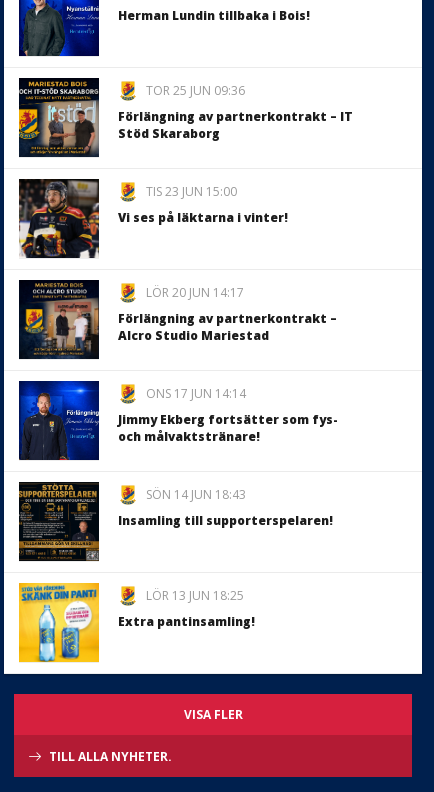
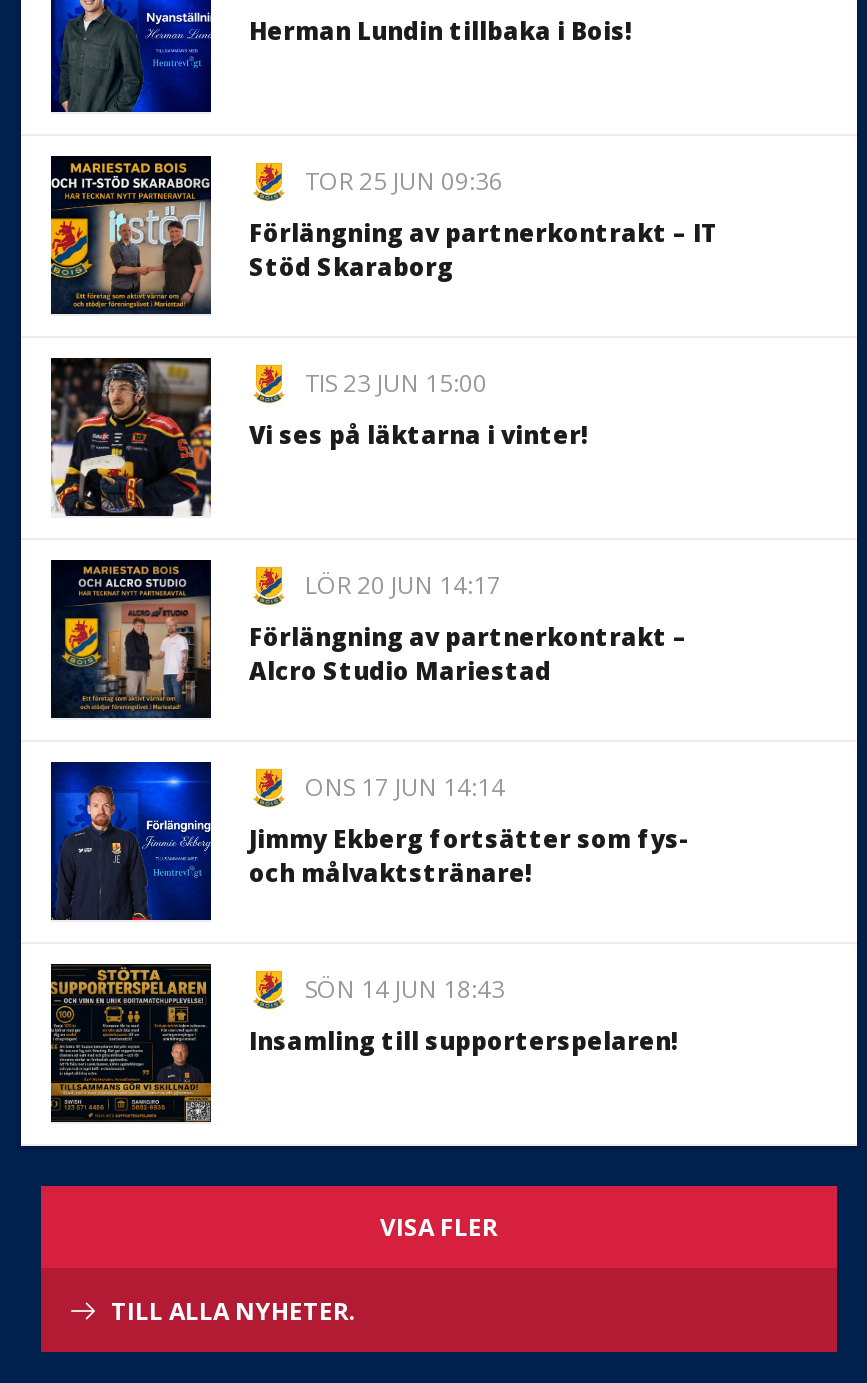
[18,582,255,663] [image] | LÖR 13 JUN 18:25 | Extra pantinsamling! -> none

